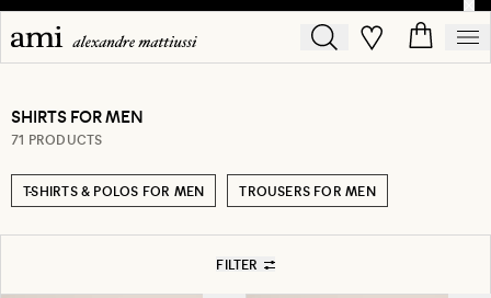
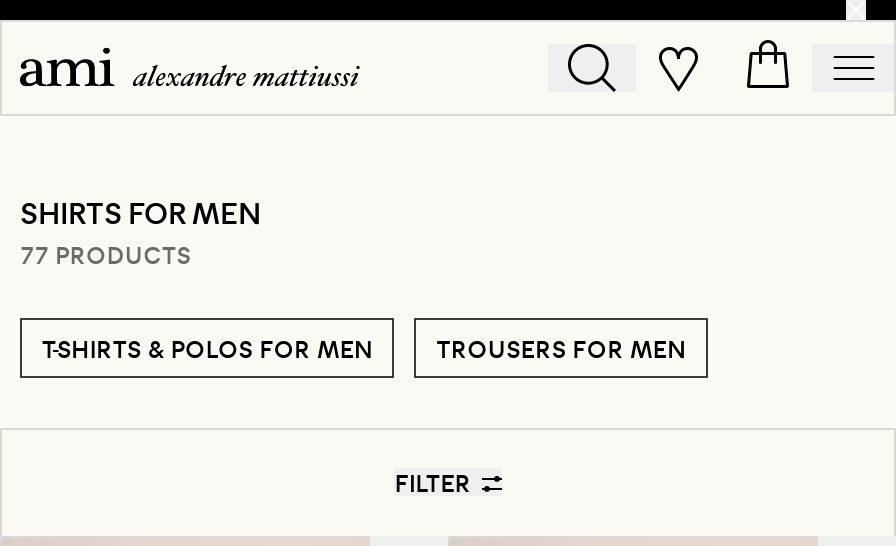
[11,130,102,148] 71 PRODUCTS -> [20,238,191,270] 77 PRODUCTS

